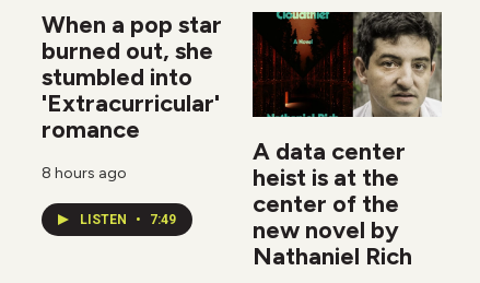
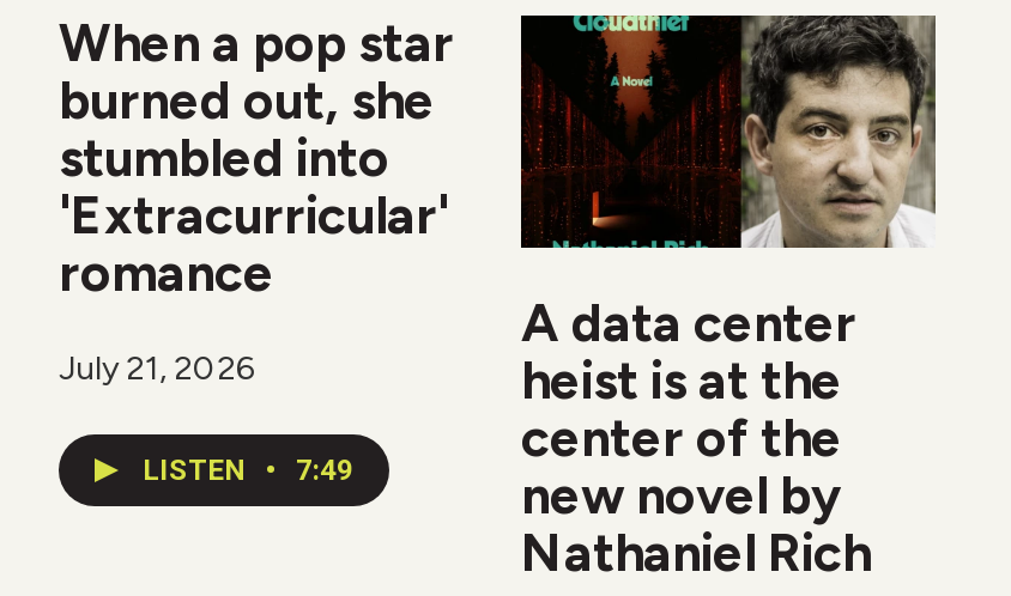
[42,164,127,182] 8 hours ago -> [59,349,255,390] July 21, 2026

